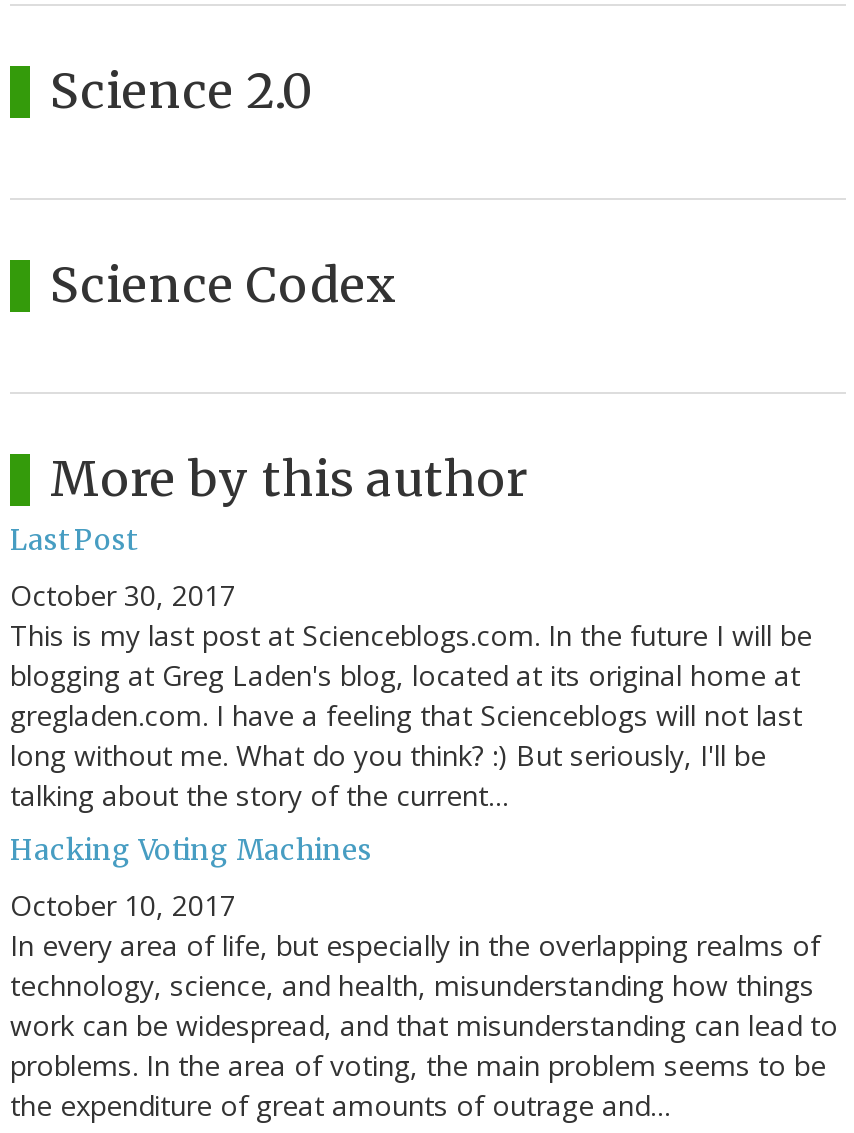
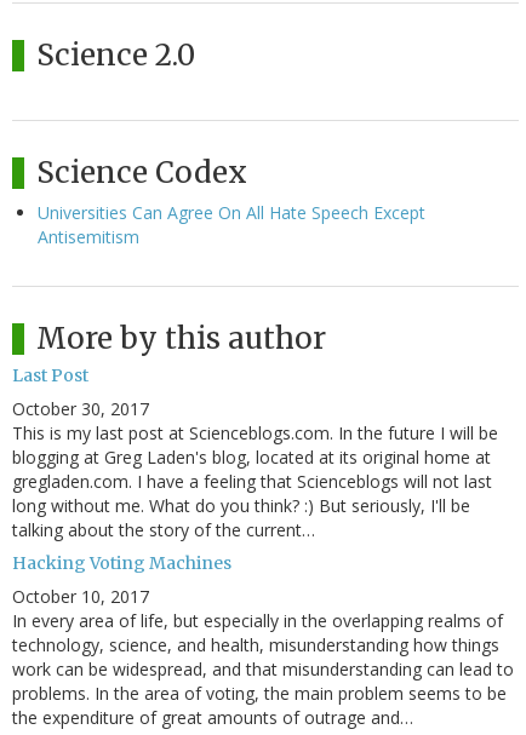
none -> [38,201,425,249] Universities Can Agree On All Hate Speech Except | Antisemitism

